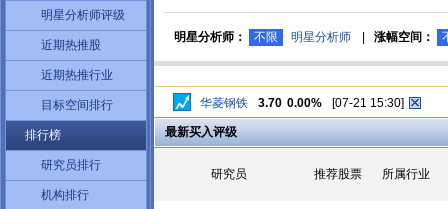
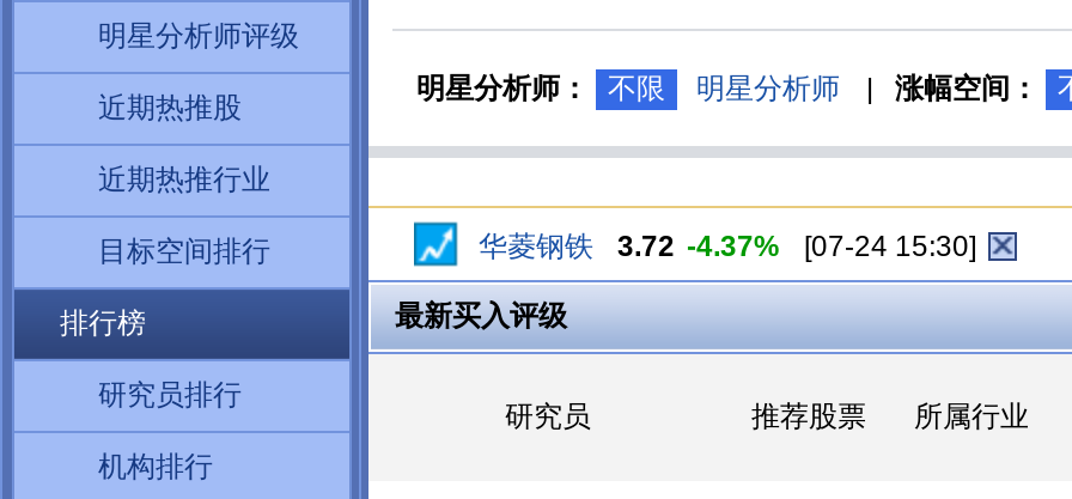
[258,96,322,110] 3.70 0.00% -> [617,230,780,263] 3.72 -4.37%
[332,96,404,110] [07-21 15:30] -> [804,230,976,263] [07-24 15:30]

